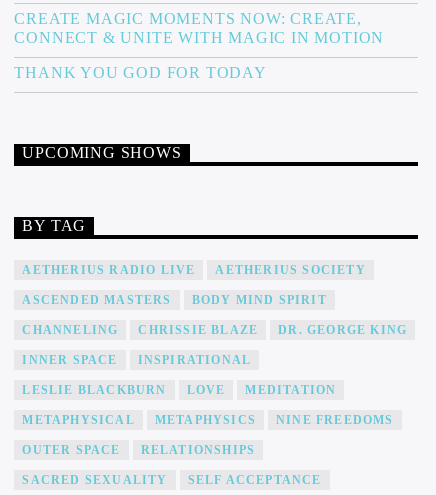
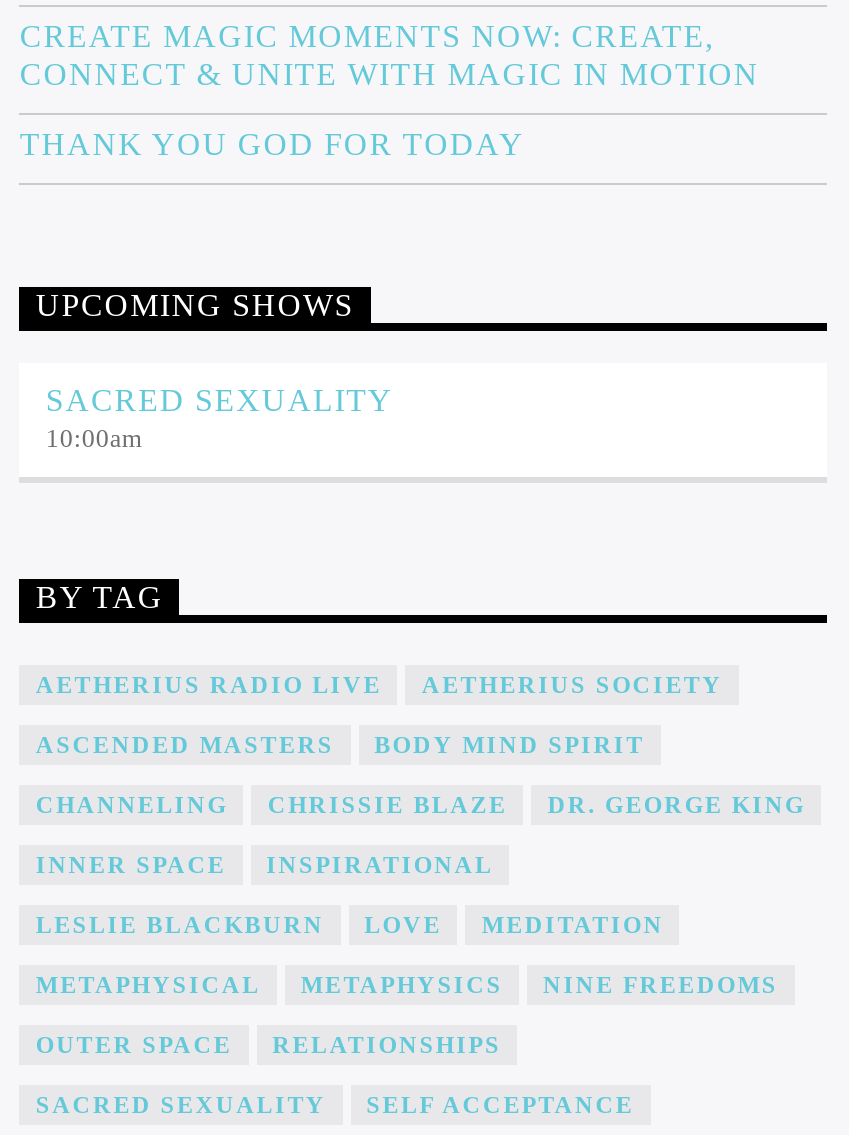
none -> [46,383,393,453] SACRED SEXUALITY | 10:00am

